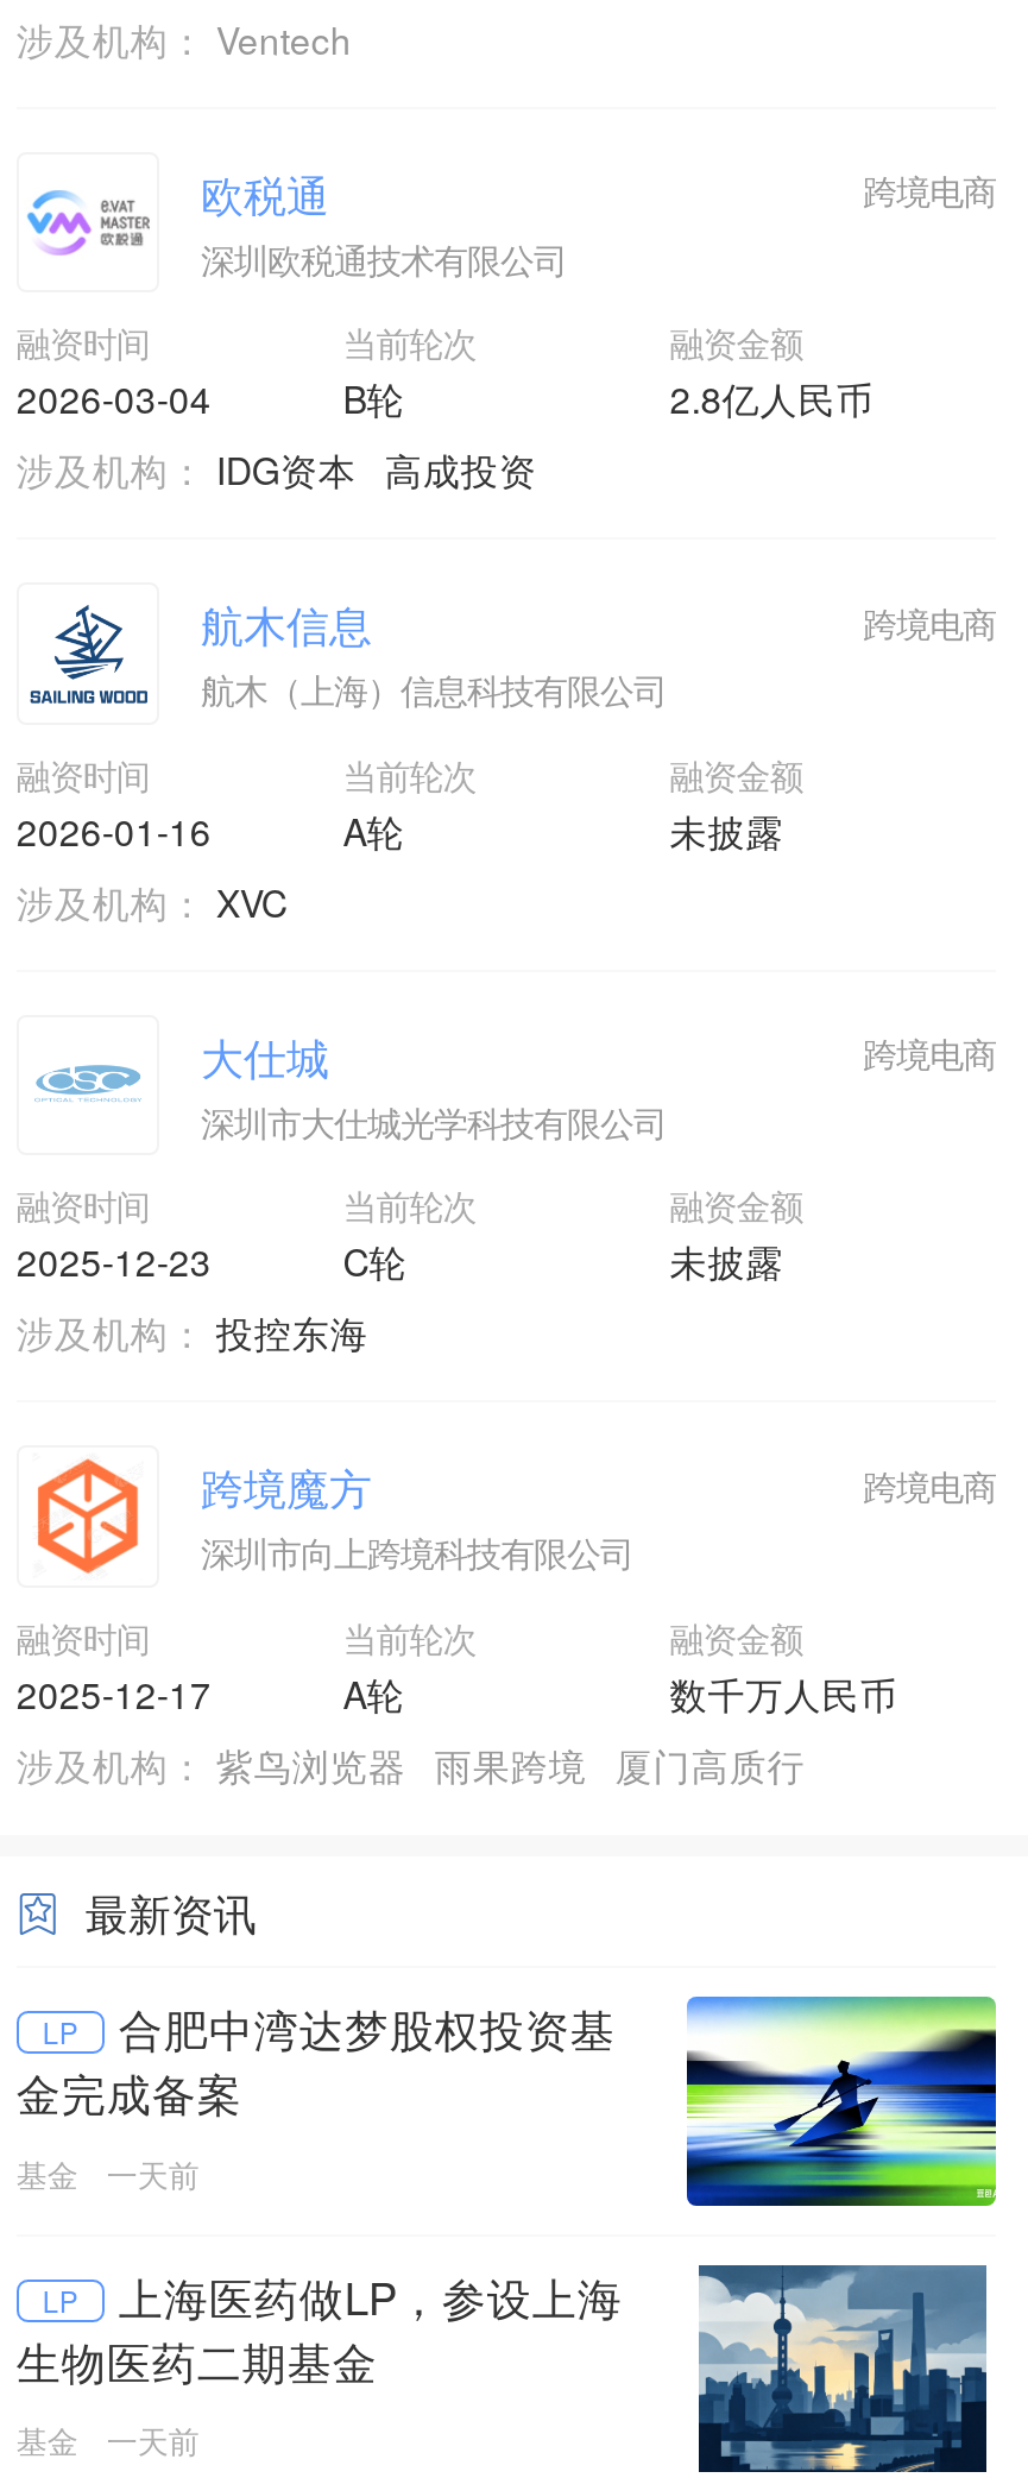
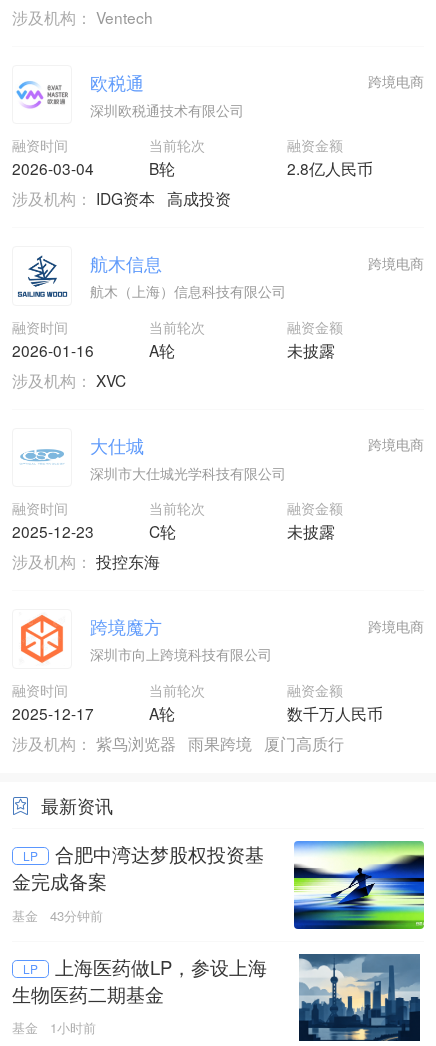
[106,2151,199,2196] 一天前 -> [50,906,103,925] 43分钟前
[106,2418,199,2463] 一天前 -> [50,1018,96,1037] 1小时前

